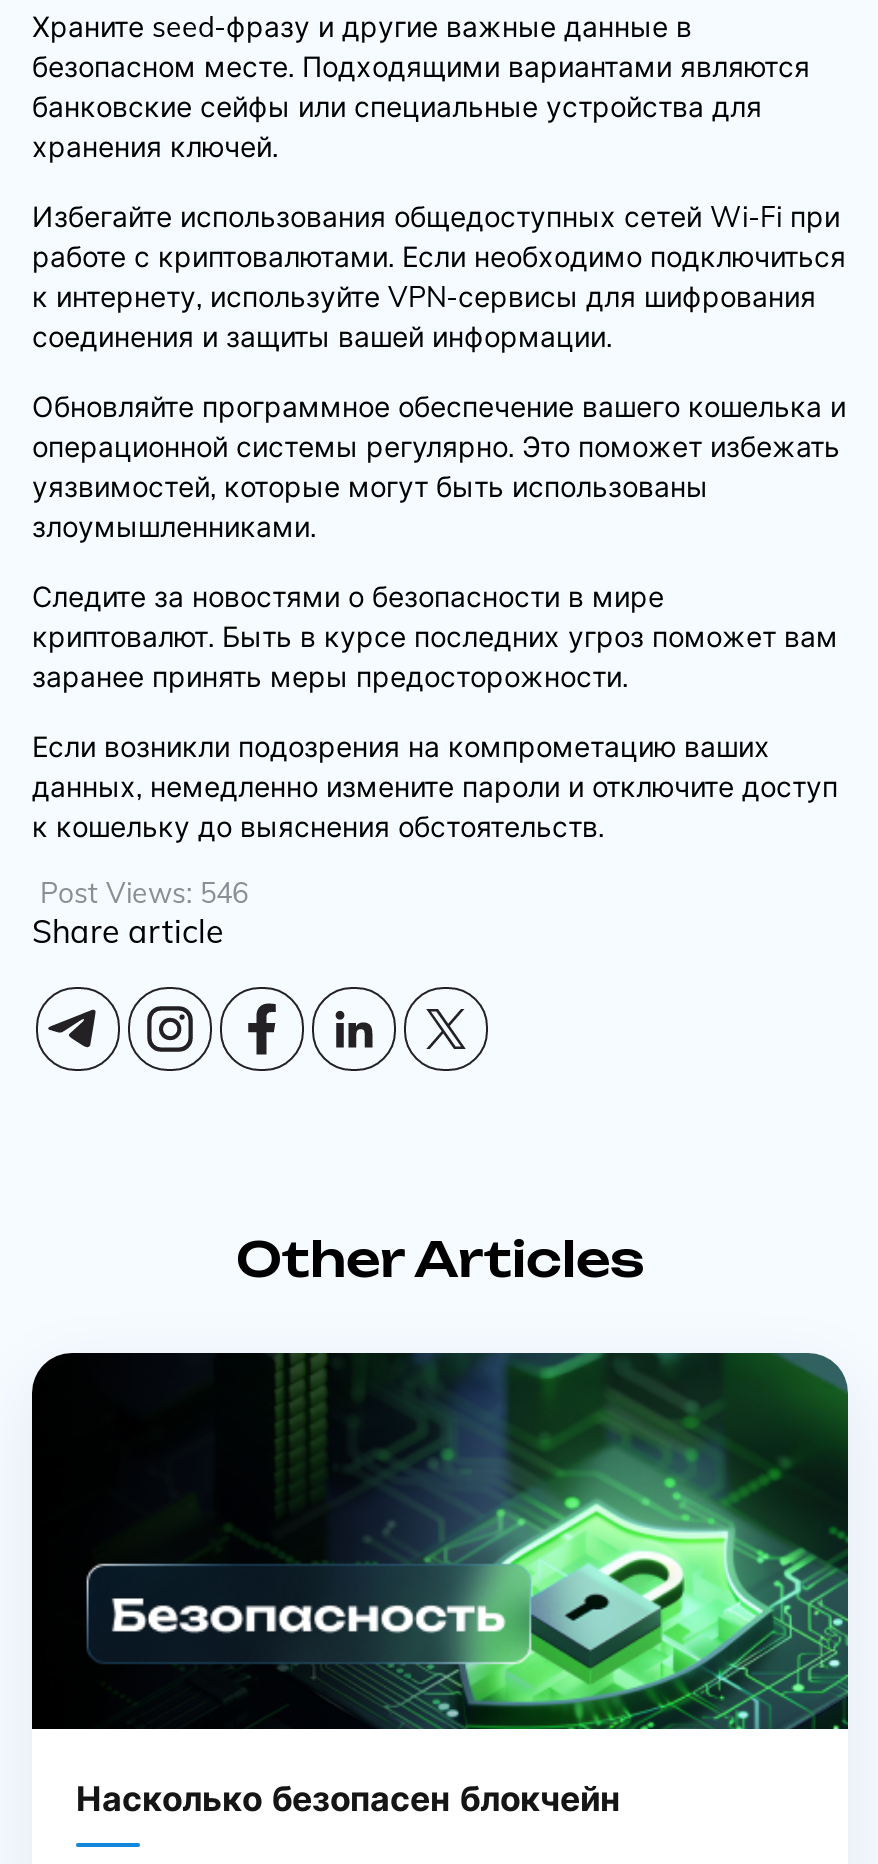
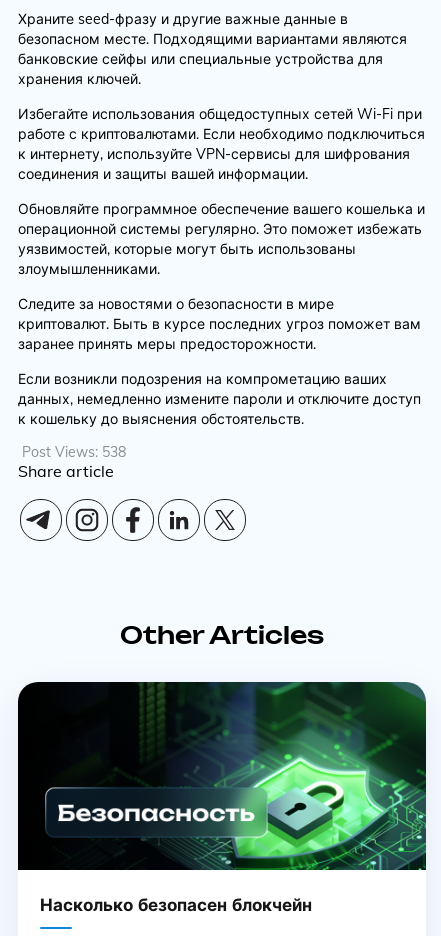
[40,876,248,912] Post Views: 546 -> [22,443,126,461] Post Views: 538

